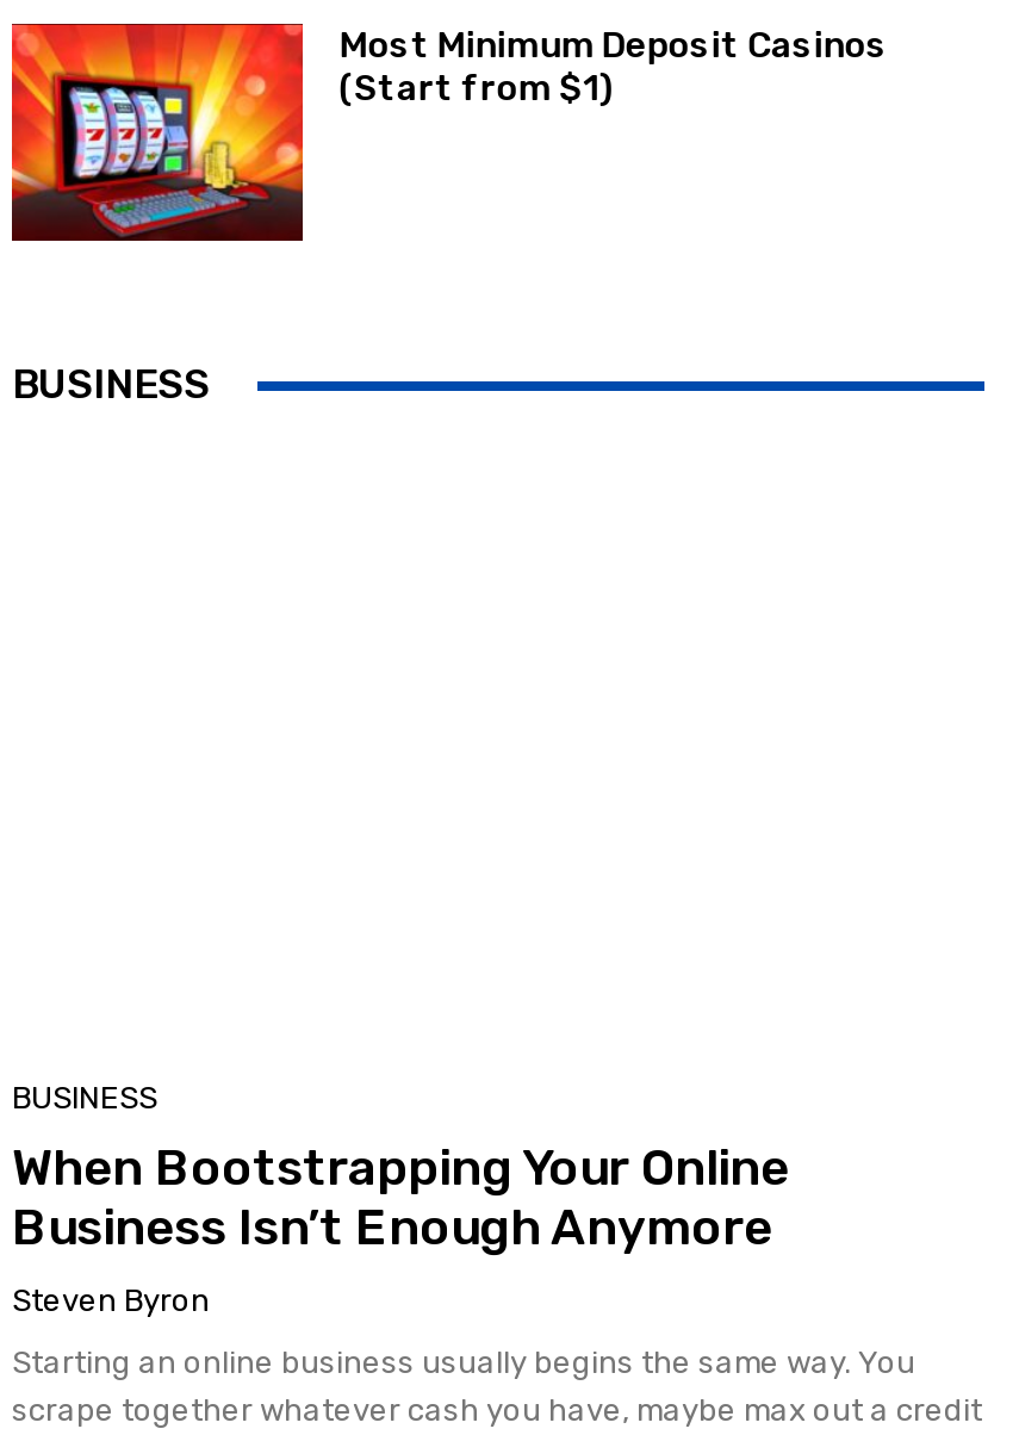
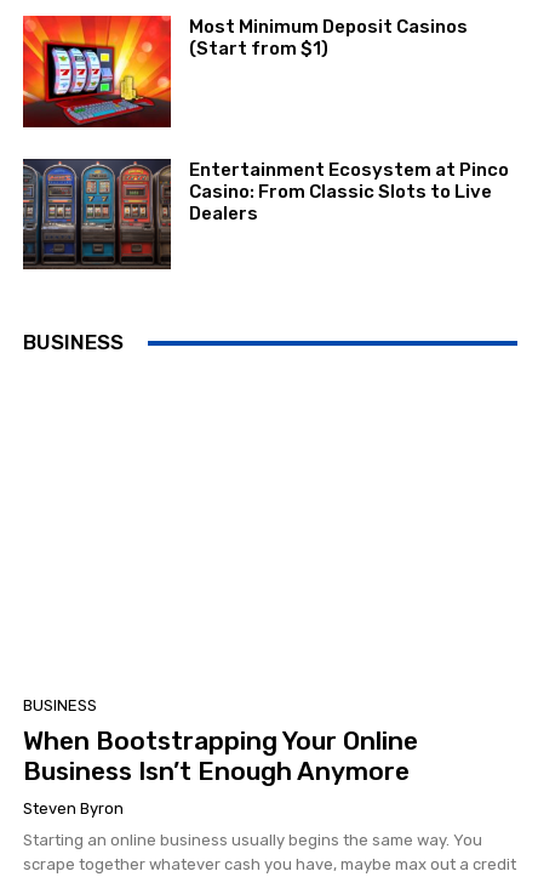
none -> [22,158,509,269] [image] | Entertainment Ecosystem at Pinco | Casino: From Classic Slots to Live | Dealers

